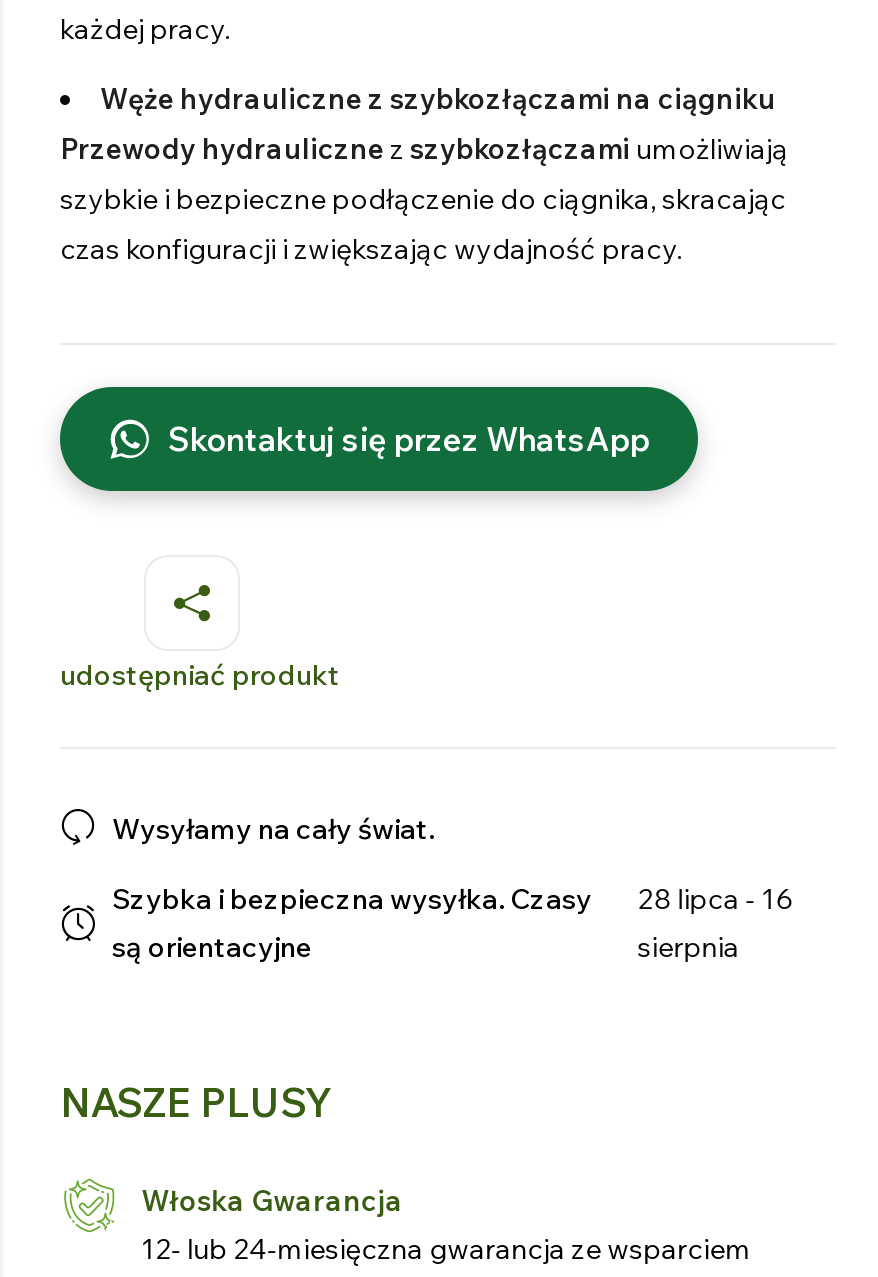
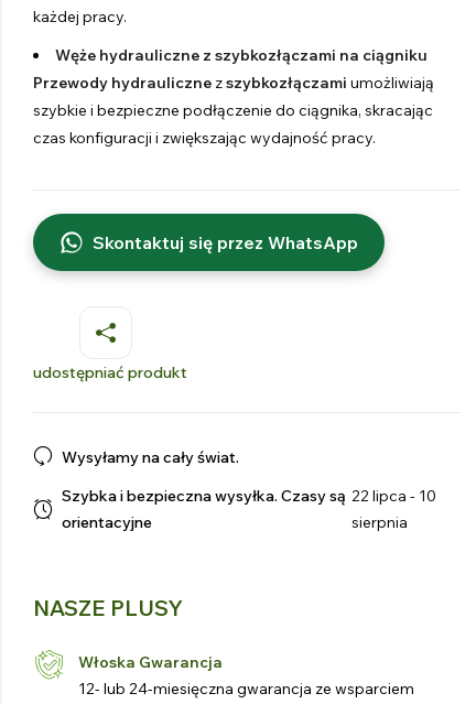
[638,881,794,917] 28 lipca - 16 -> [352,486,437,506] 22 lipca - 10

